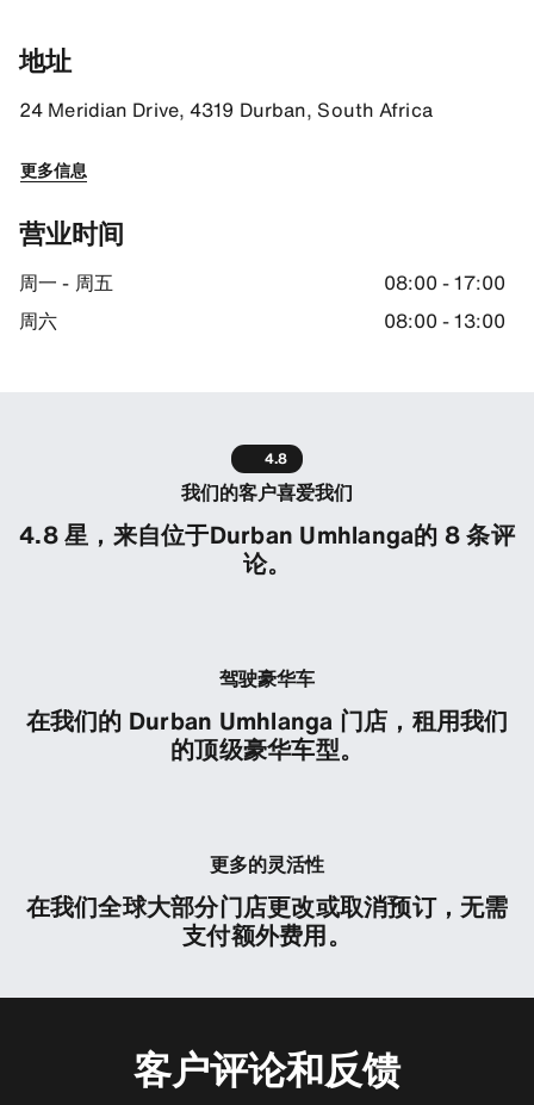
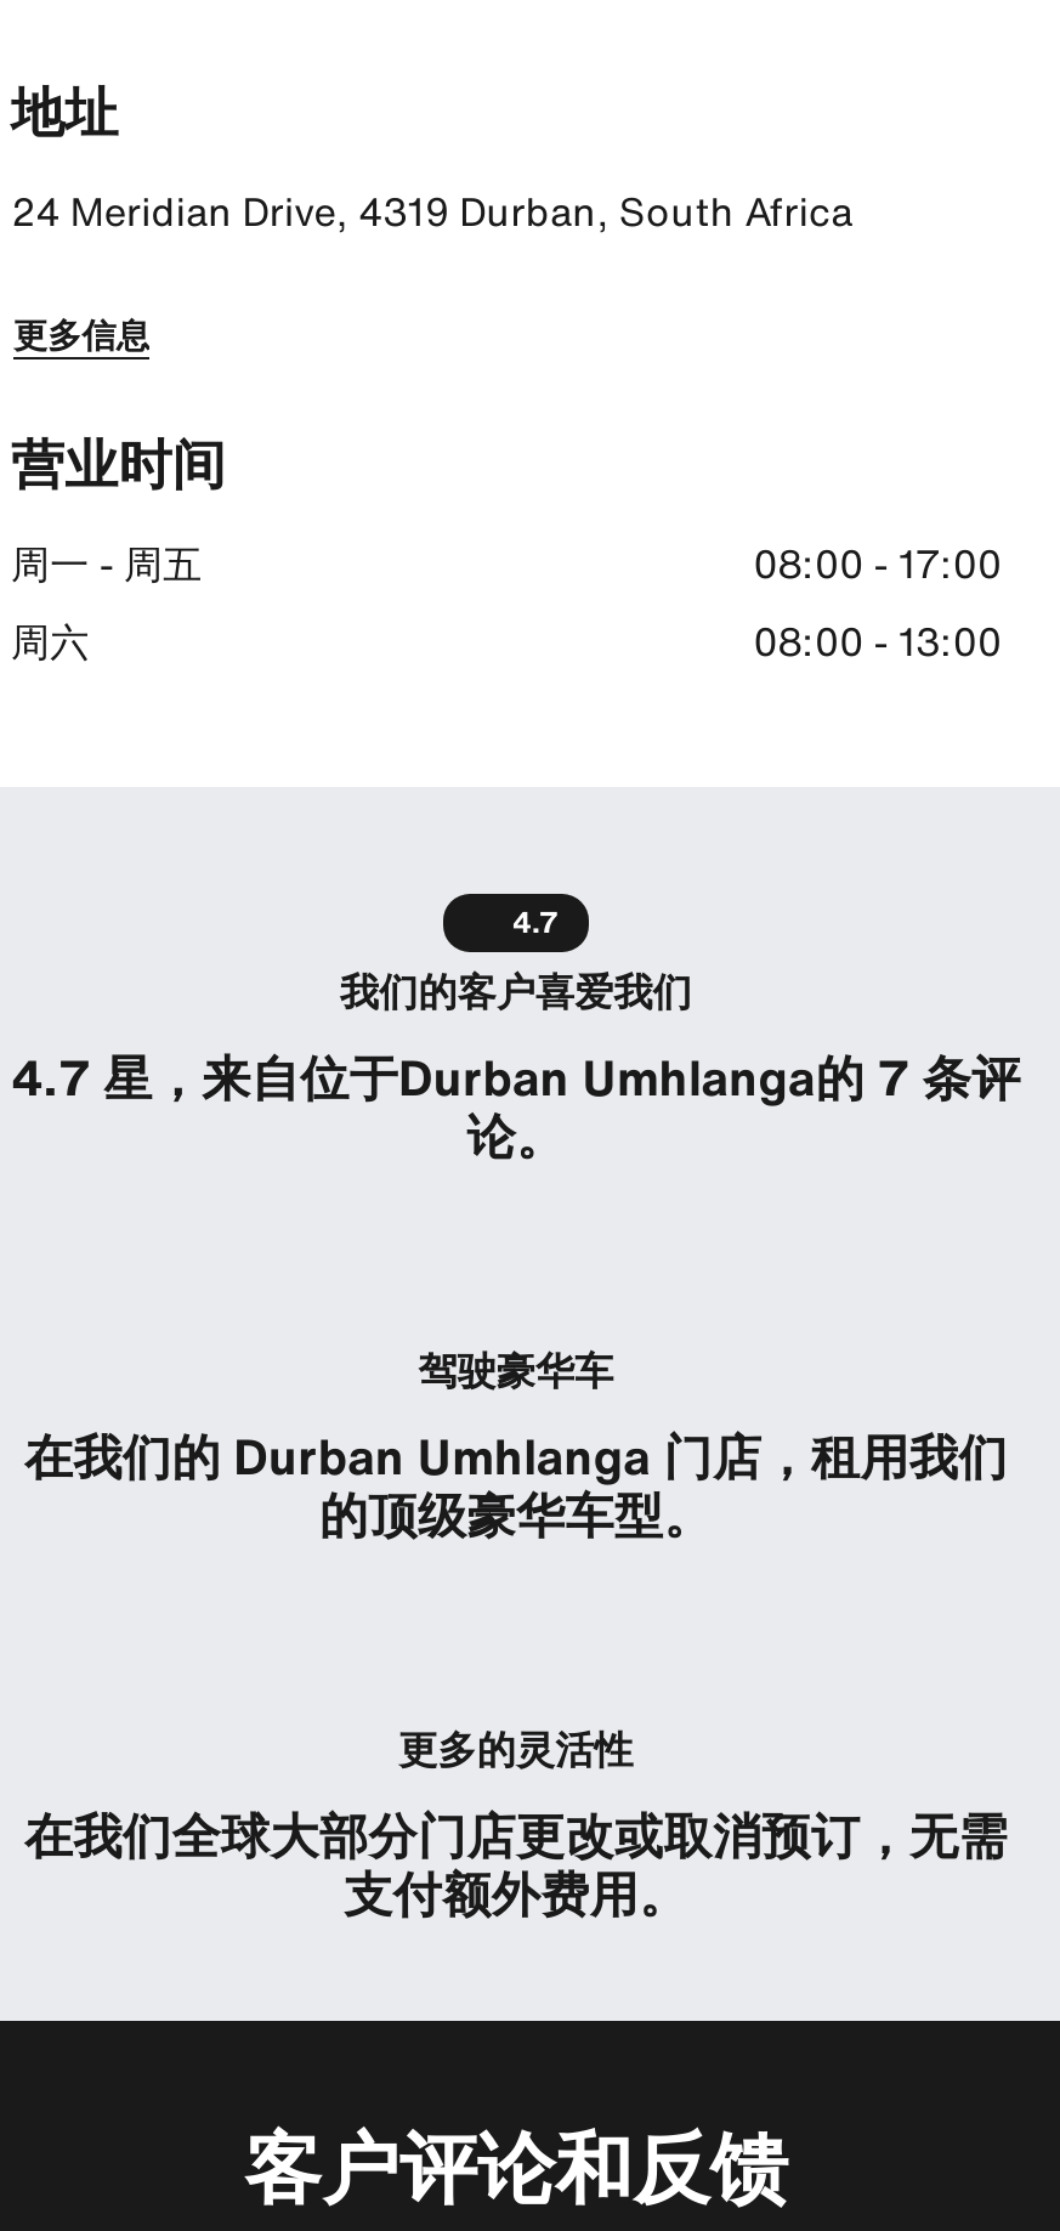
[265,448,288,468] 4.8 -> [512,901,559,942] 4.7
[19,517,515,552] 4.8 星，来自位于Durban Umhlanga的 8 条评 -> [11,1042,1021,1112] 4.7 星，来自位于Durban Umhlanga的 7 条评

